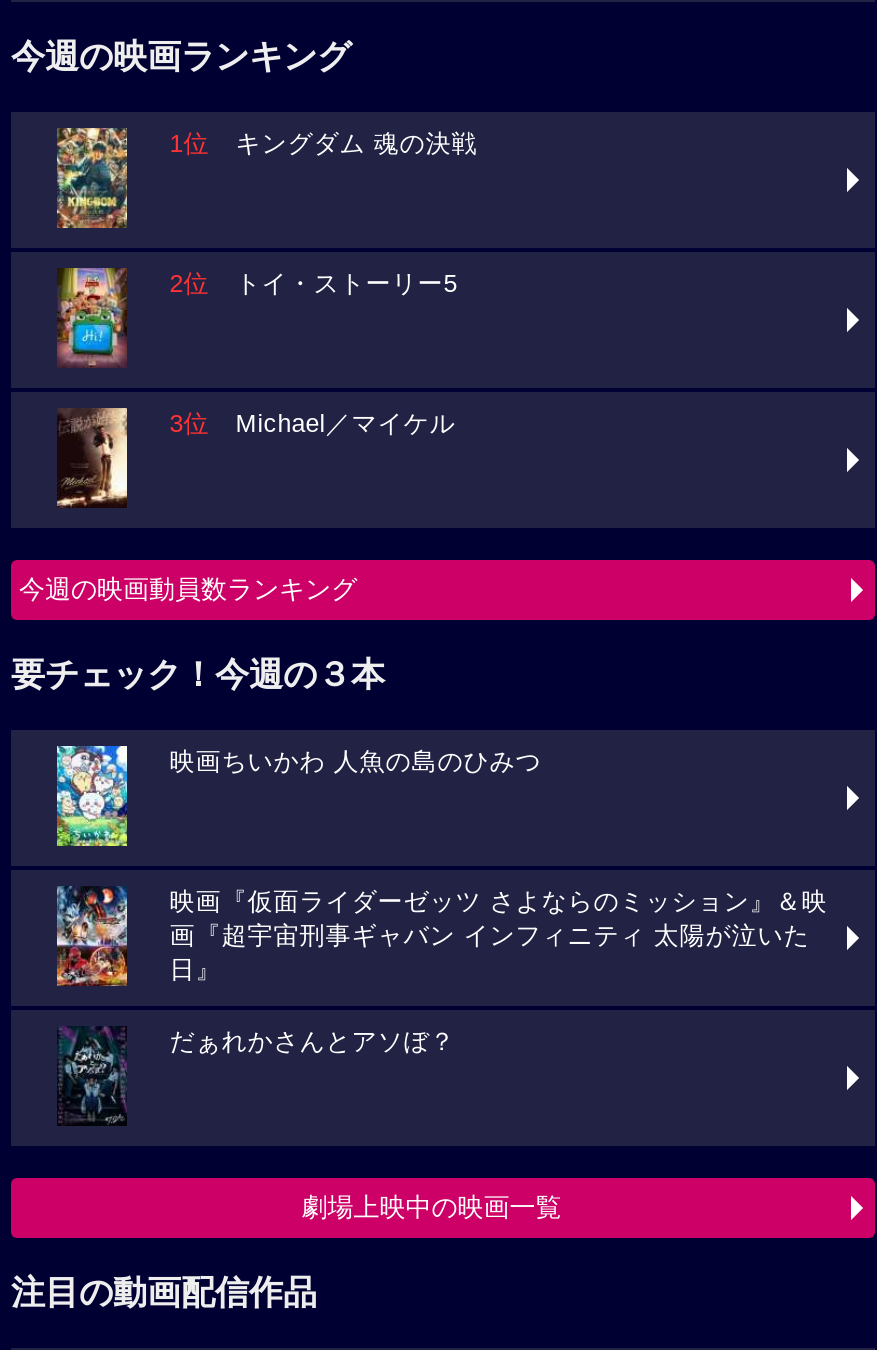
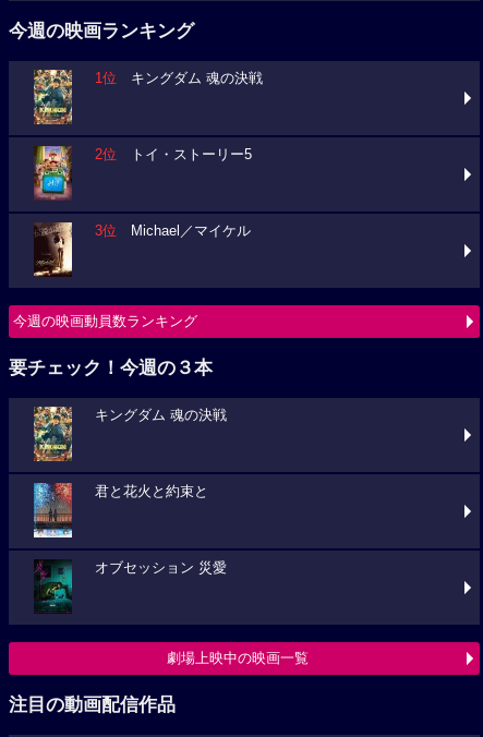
[55,744,542,848] [image] | 映画ちいかわ 人魚の島のひみつ -> [33,406,227,462] [image] | キングダム 魂の決戦
[55,884,828,986] [image] | 映画『仮面ライダーゼッツ さよならのミッション』＆映 | 画『超宇宙刑事ギャバン インフィニティ 太陽が泣いた | 日』 -> [33,482,209,539] [image] | 君と花火と約束と
[59,1026,456,1122] [image] | だぁれかさんとアソぼ？ -> [34,559,227,612] [image] | オブセッション 災愛

